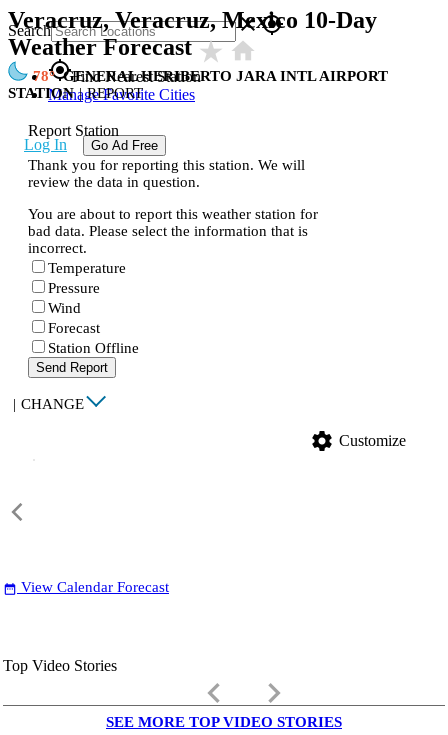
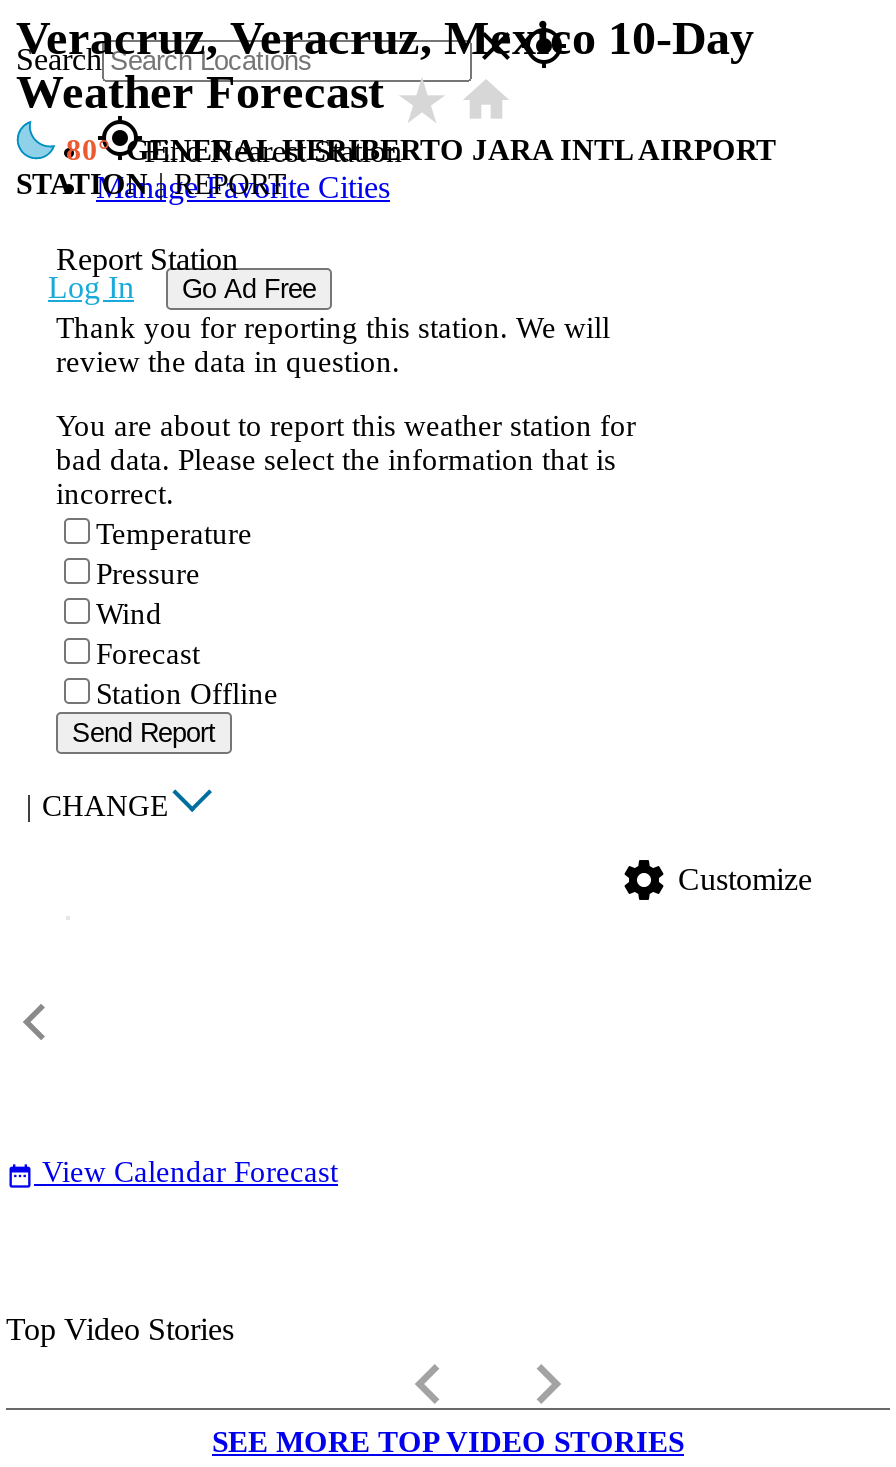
[33,68,49,84] 78 -> [66,134,98,166] 80

